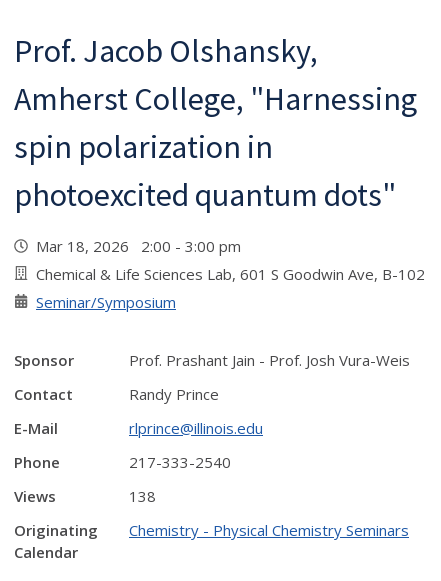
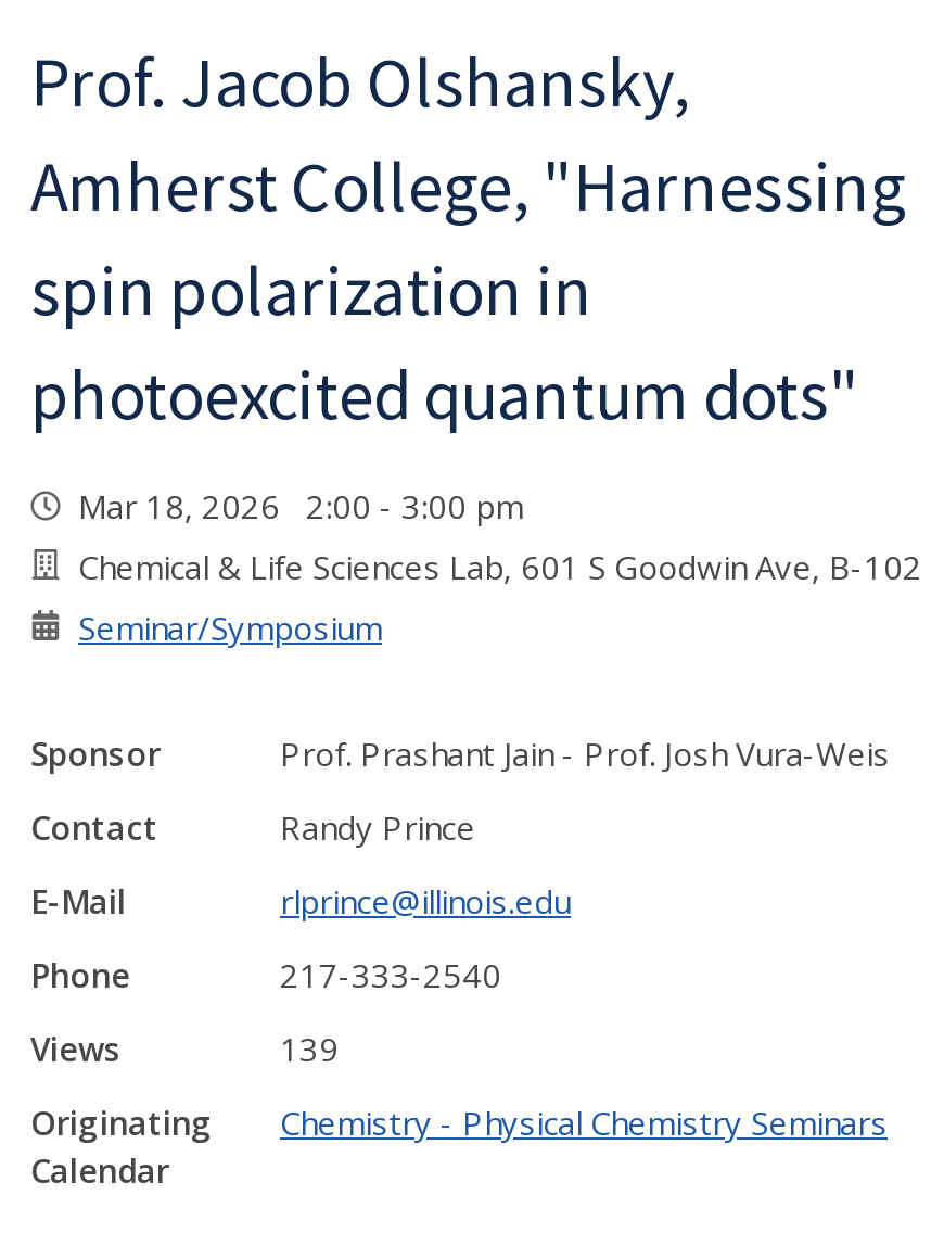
[129,486,156,506] 138 -> [280,1027,339,1070] 139

